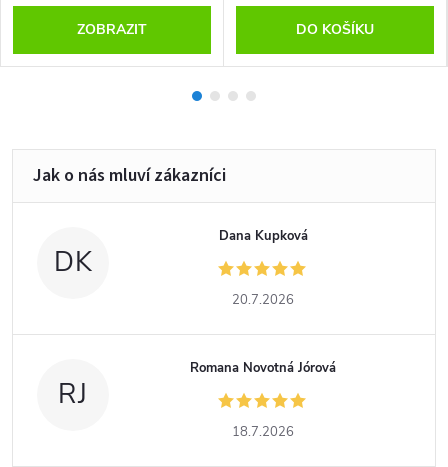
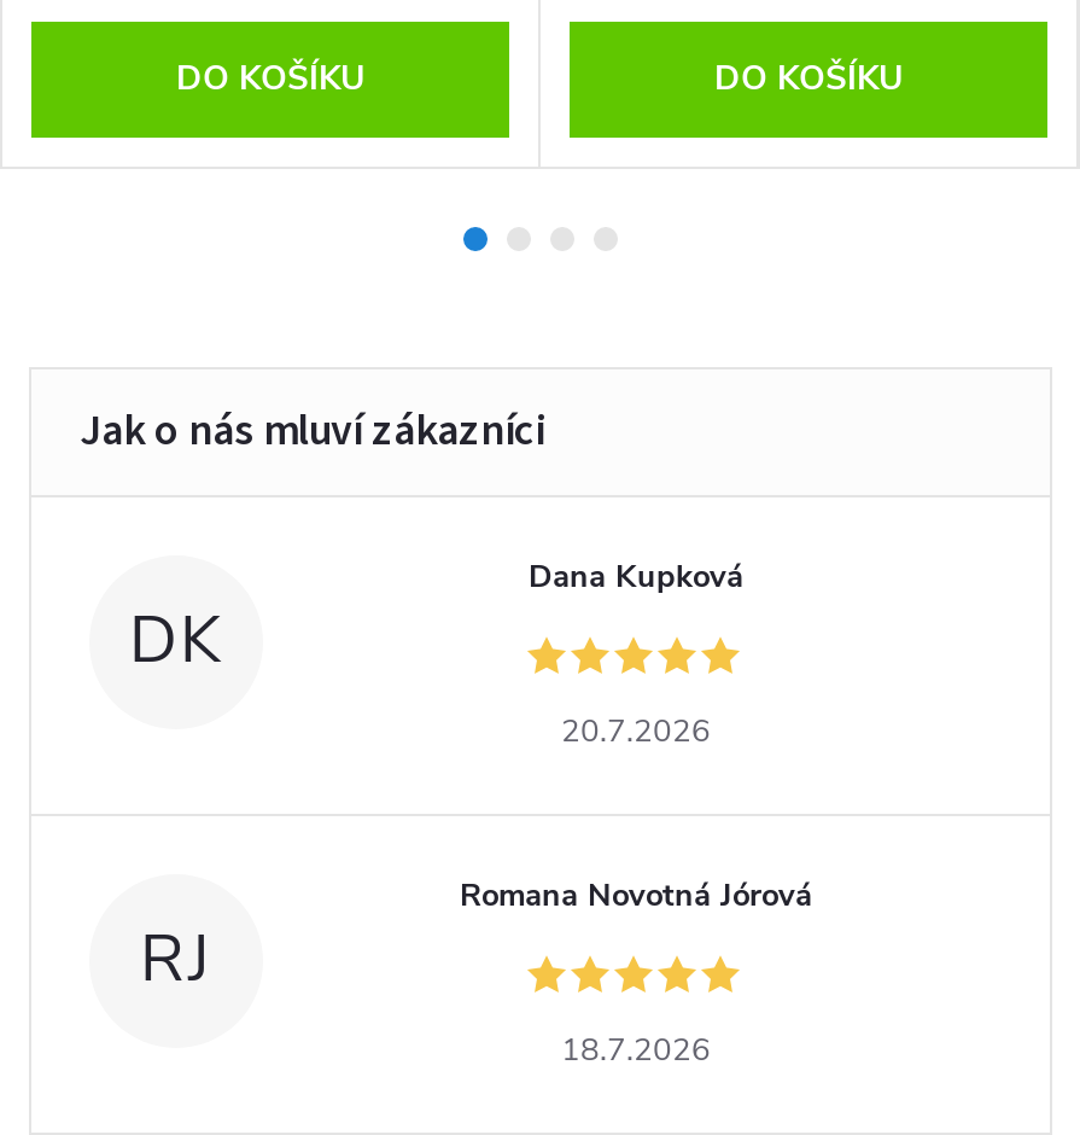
[77,20,147,39] ZOBRAZIT -> [176,55,364,101] DO KOŠÍKU

